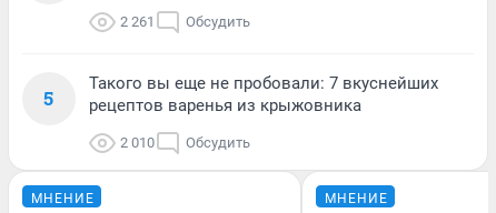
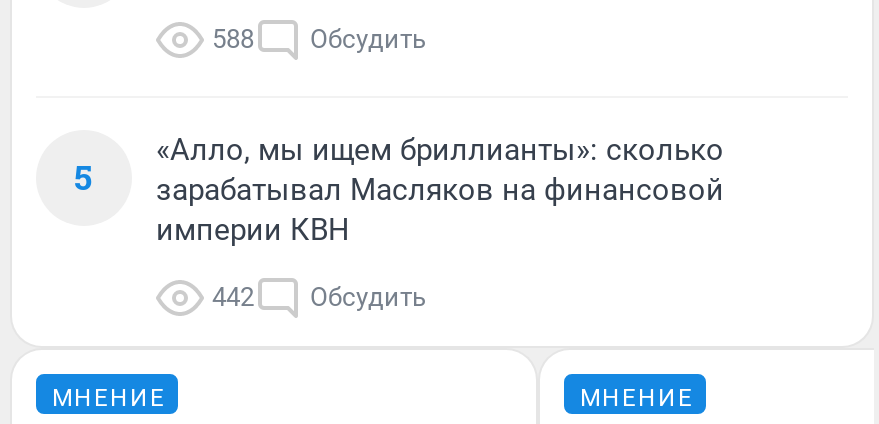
[120,13,250,30] 2 261 Обсудить -> [212,23,426,53] 588 Обсудить
[89,73,438,115] Такого вы еще не пробовали: 7 вкуснейших | рецептов варенья из крыжовника -> [156,131,724,247] «Алло, мы ищем бриллианты»: сколько | зарабатывал Масляков на финансовой | империи КВН
[120,134,250,151] 2 010 Обсудить -> [212,281,426,311] 442 Обсудить

